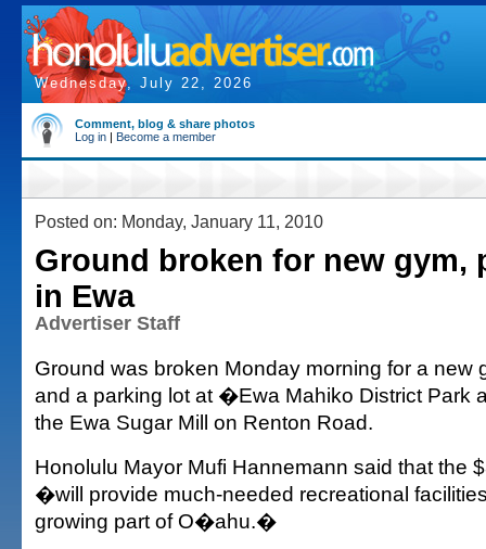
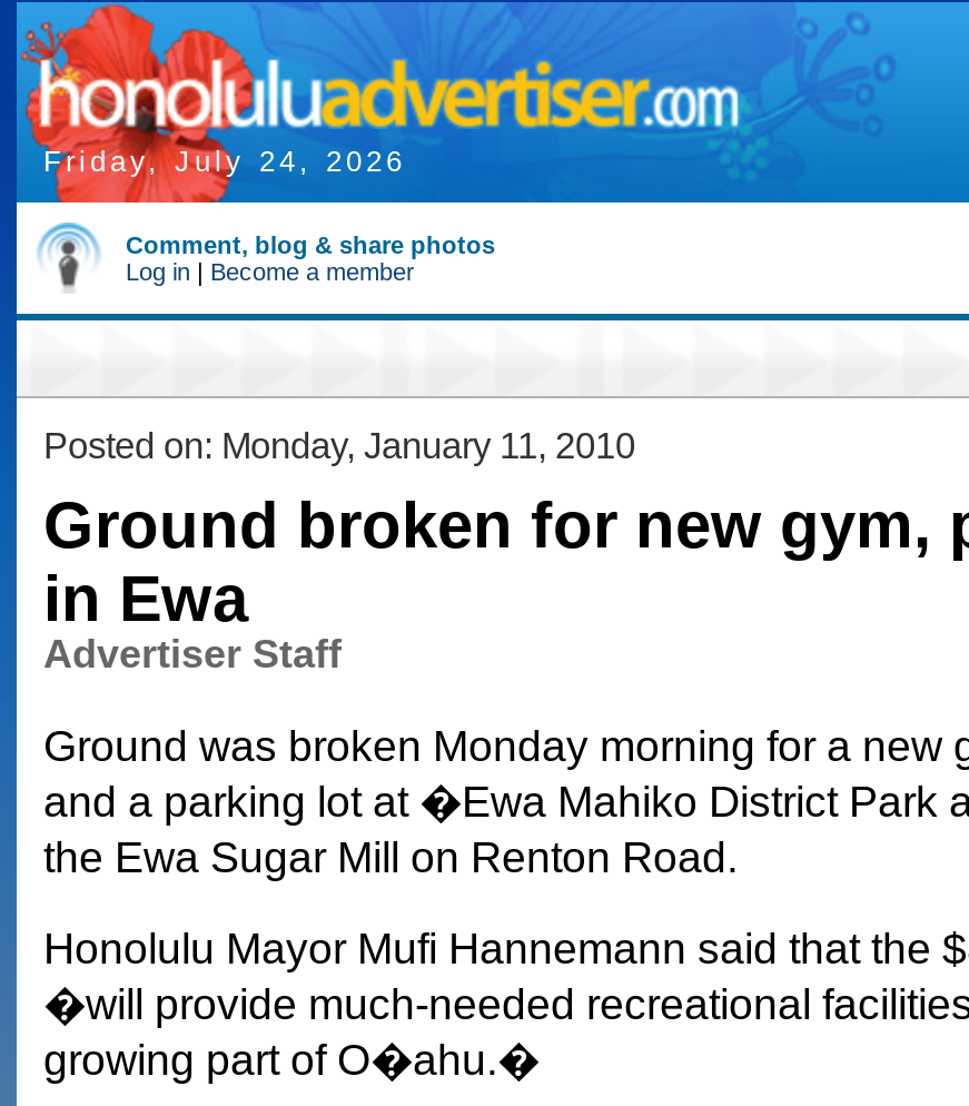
[35,75,253,91] Wednesday, July 22, 2026 -> [43,145,406,178] Friday, July 24, 2026

